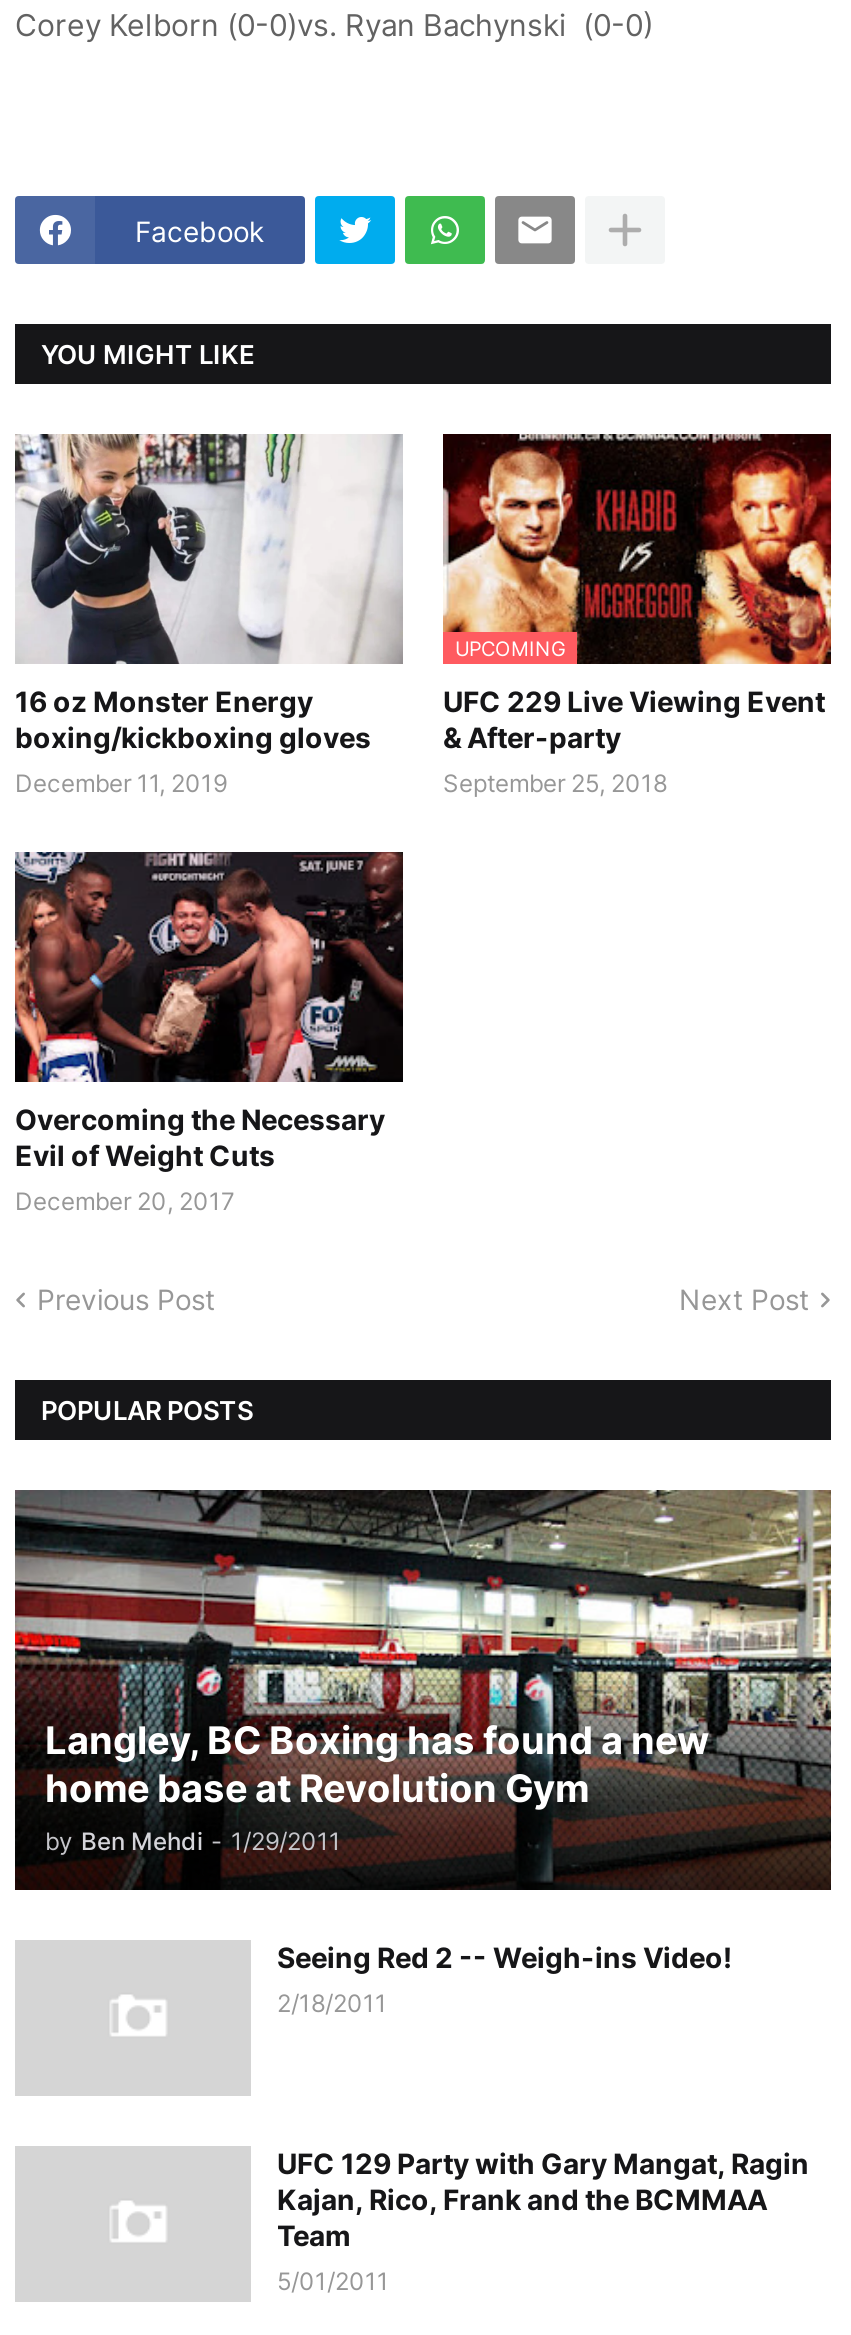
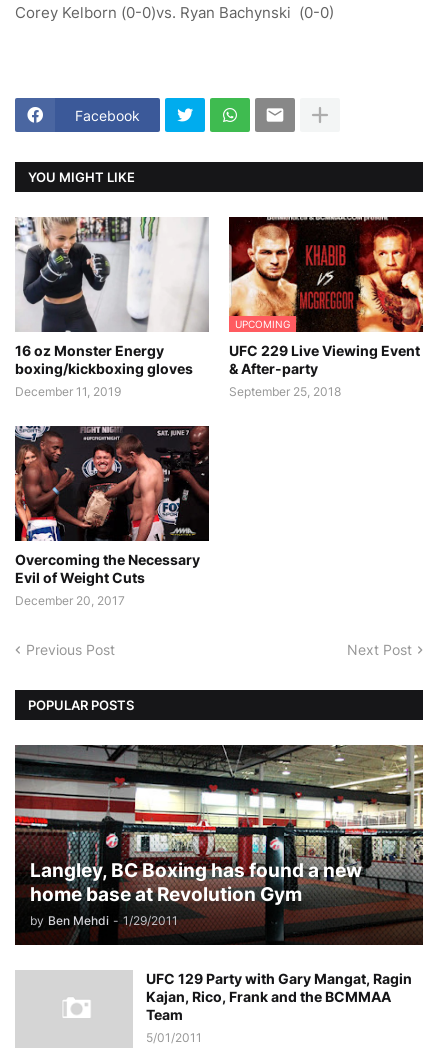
[277,1941,733,2019] Seeing Red 2 -- Weigh-ins Video! | 2/18/2011 -> none

